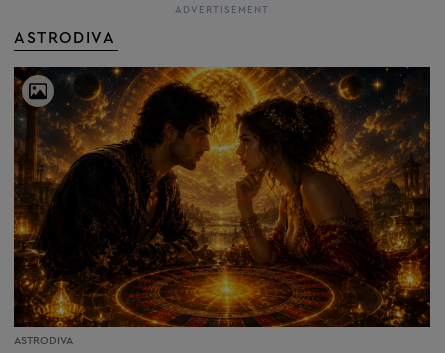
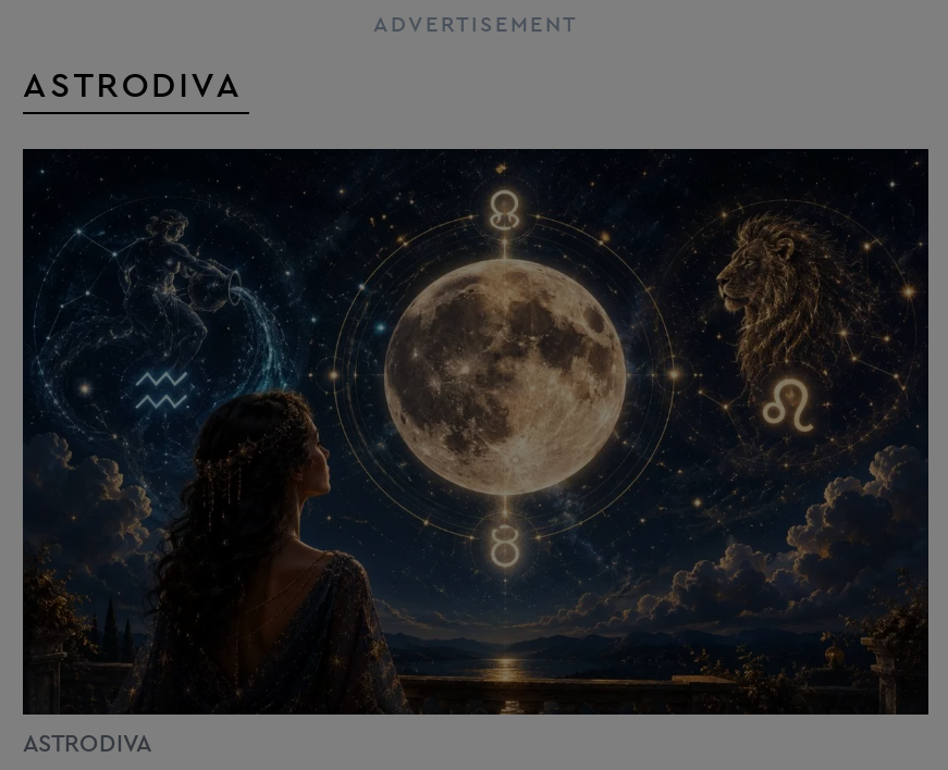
[13,66,431,328] [image] -> [21,147,931,717] [image]

